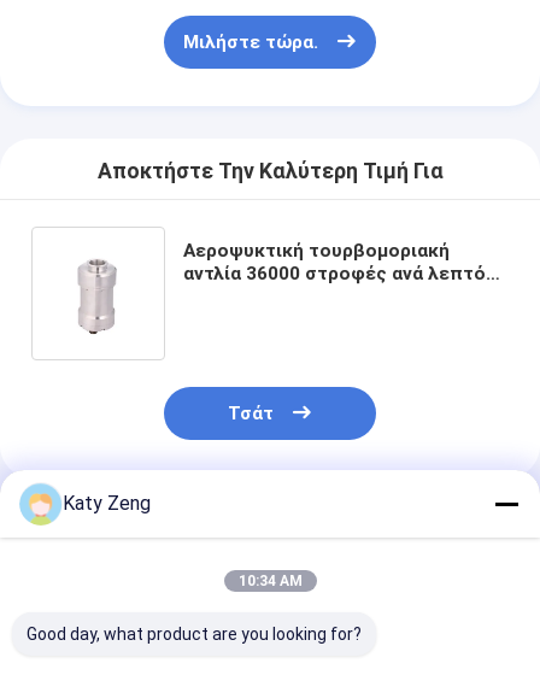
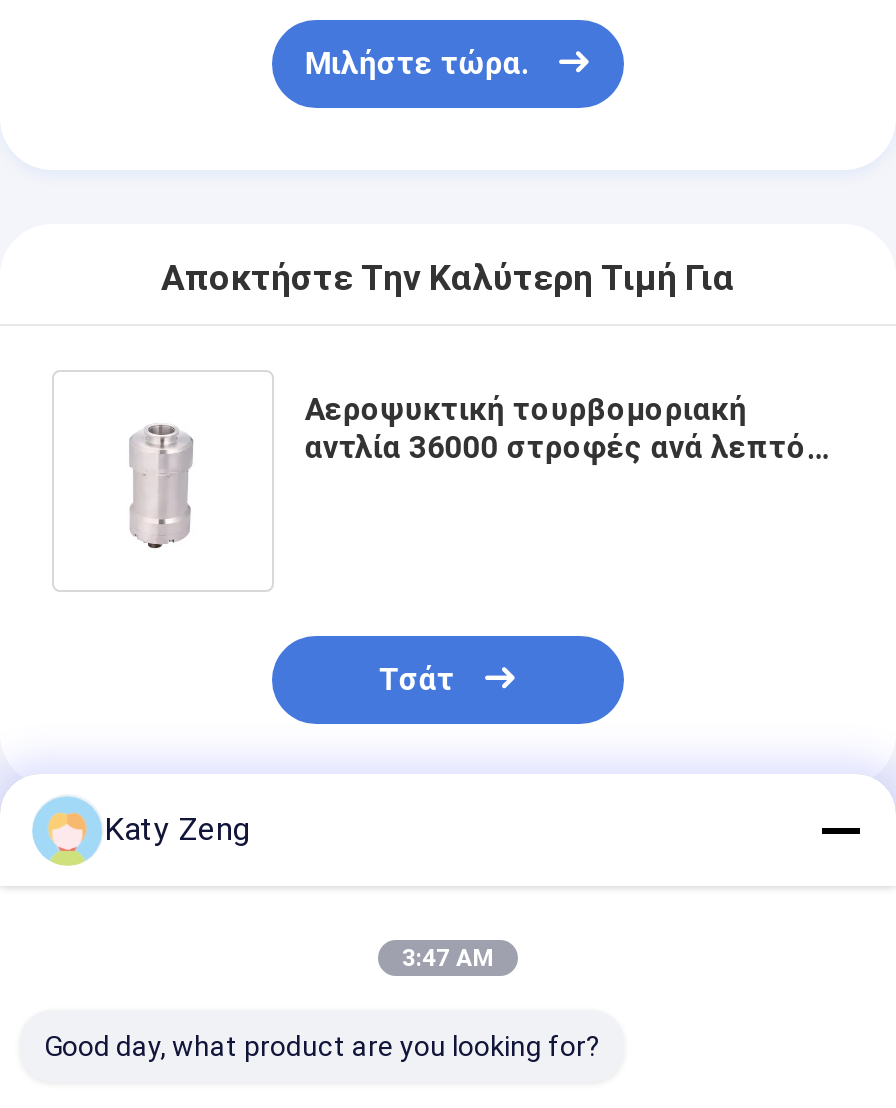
[238,573,302,589] 10:34 AM -> [402,944,494,972] 3:47 AM

